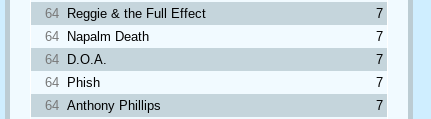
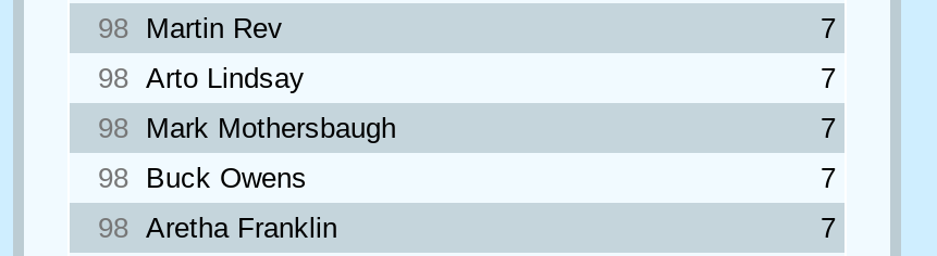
[45,6,206,21] 64 Reggie & the Full Effect -> [98,11,283,44] 98 Martin Rev
[45,29,149,44] 64 Napalm Death -> [98,61,305,94] 98 Arto Lindsay
[45,52,107,67] 64 D.O.A. -> [98,111,396,144] 98 Mark Mothersbaugh
[45,75,100,90] 64 Phish -> [98,161,307,194] 98 Buck Owens
[45,98,161,113] 64 Anthony Phillips -> [98,211,337,244] 98 Aretha Franklin

